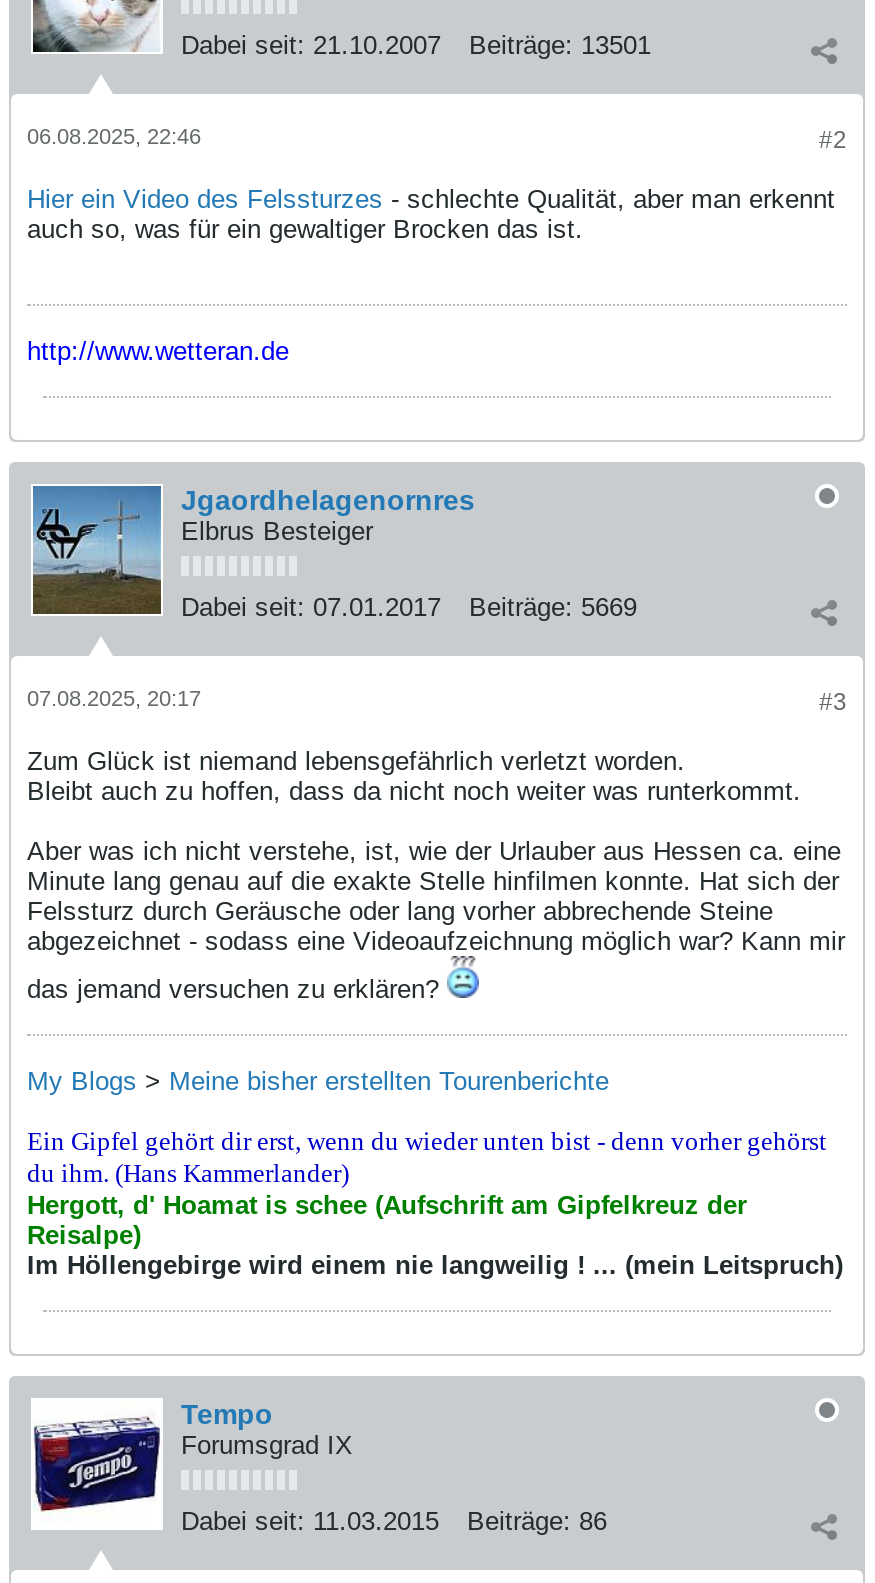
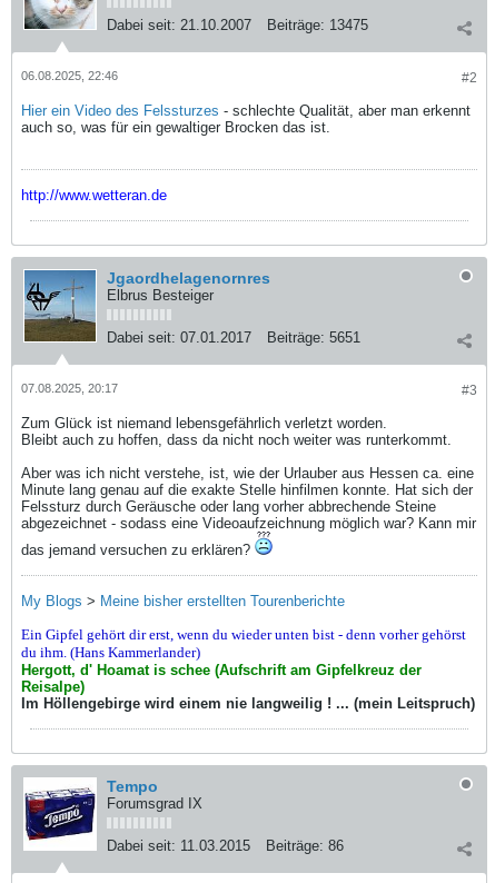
[181,30,651,60] Dabei seit: 21.10.2007 Beiträge: 13501 -> [107,17,368,33] Dabei seit: 21.10.2007 Beiträge: 13475
[181,592,637,622] Dabei seit: 07.01.2017 Beiträge: 5669 -> [107,329,360,346] Dabei seit: 07.01.2017 Beiträge: 5651

